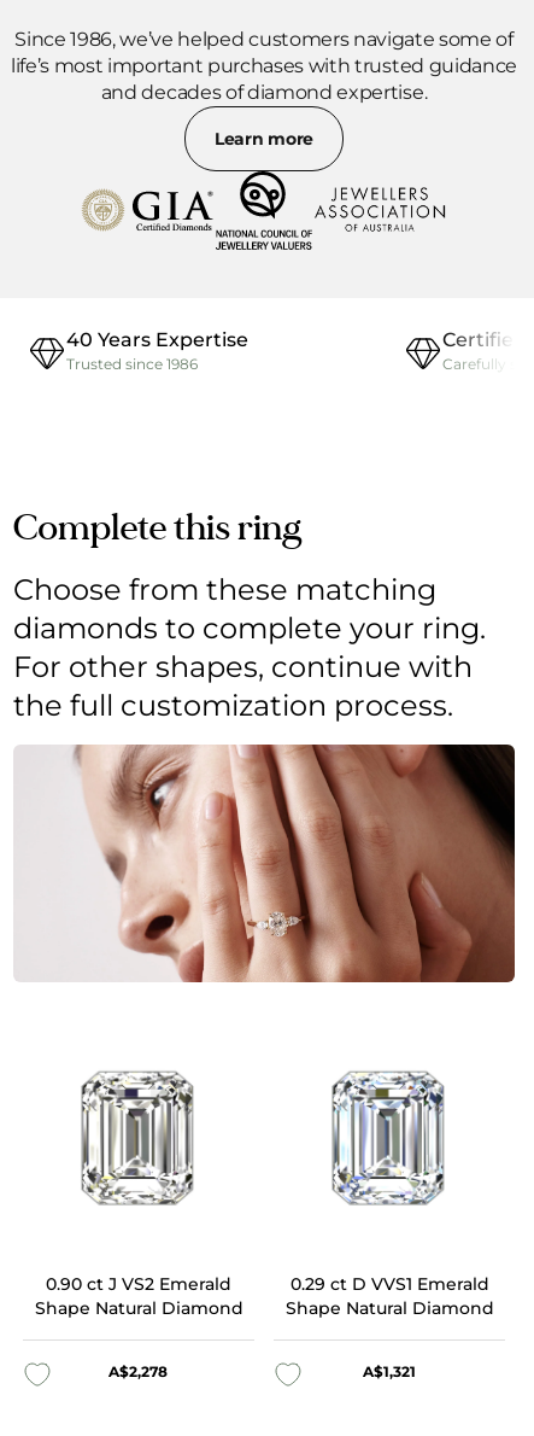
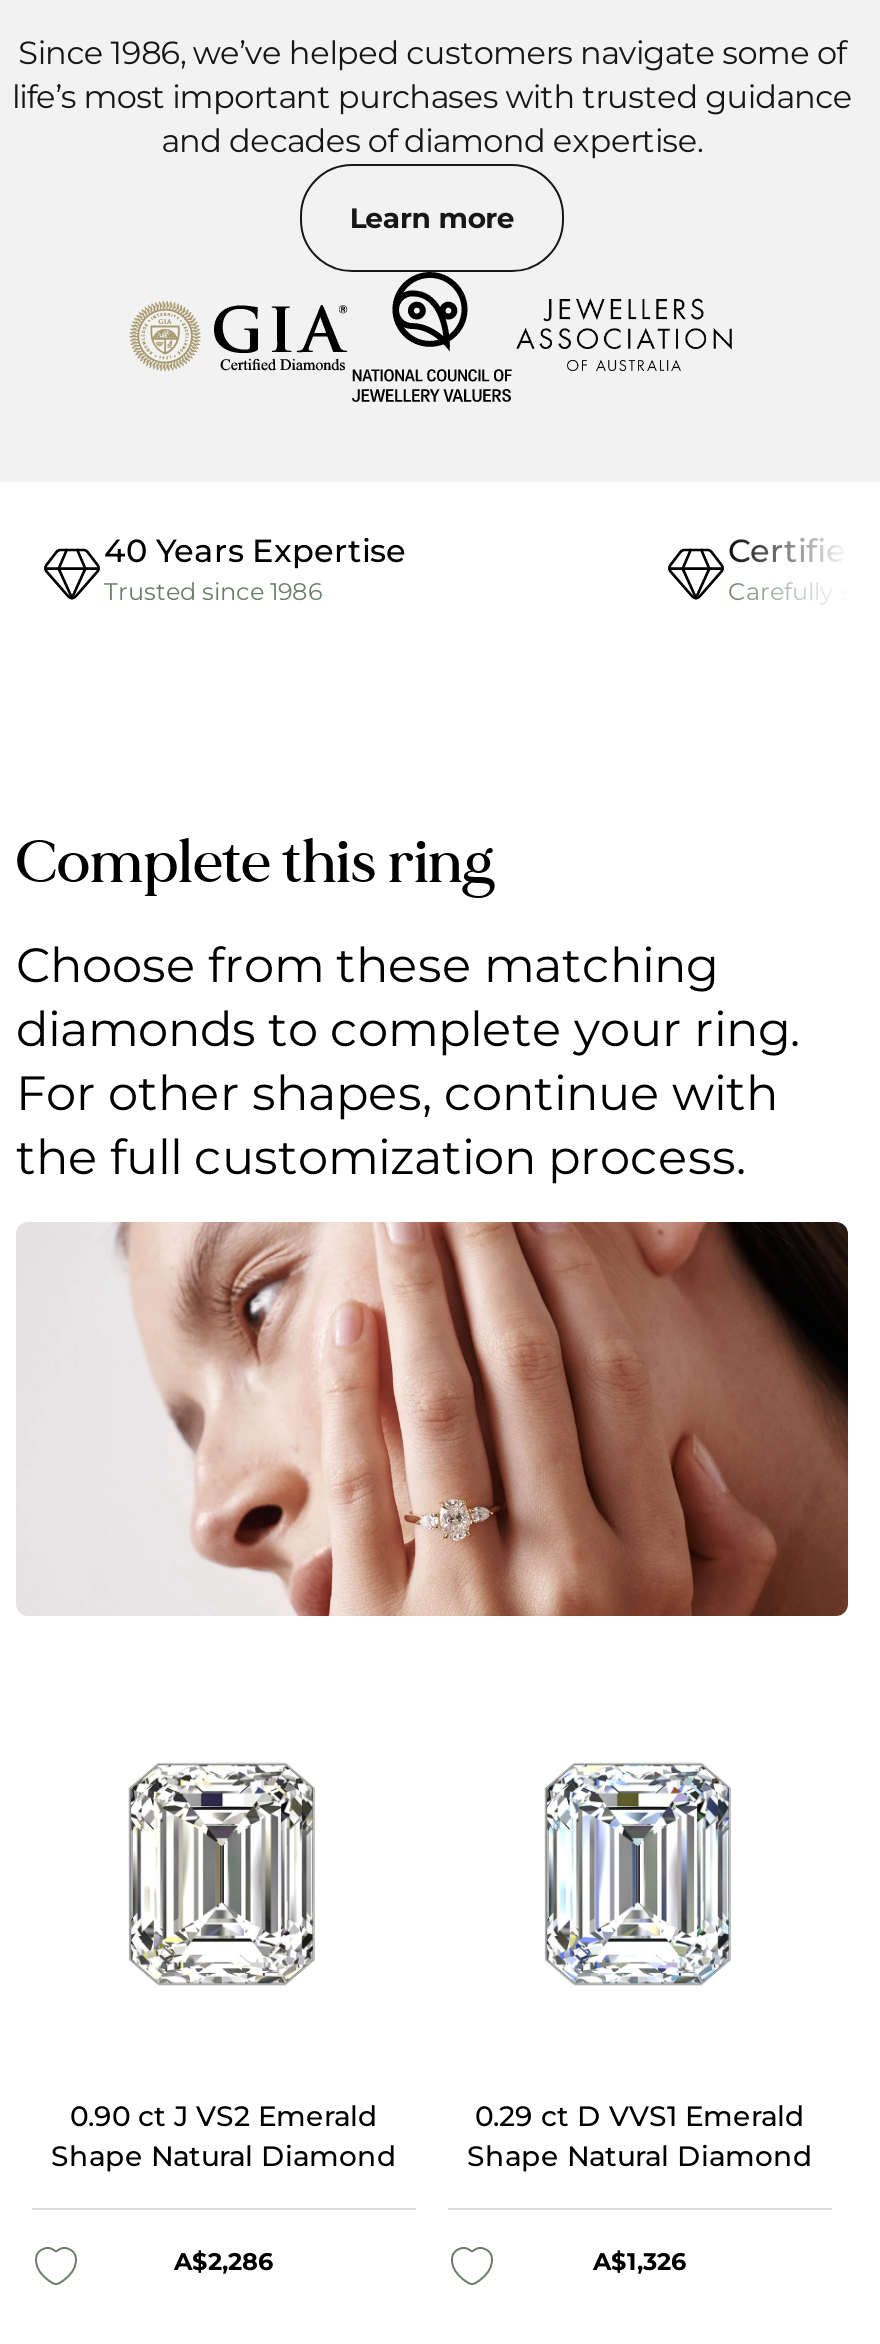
[109,1362,168,1380] A$2,278 -> [174,2245,274,2275] A$2,286
[363,1362,416,1380] A$1,321 -> [593,2245,687,2275] A$1,326

